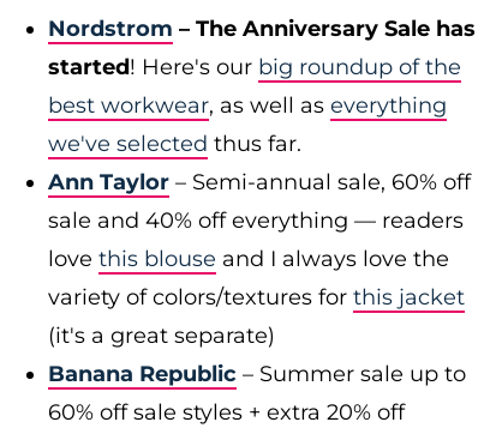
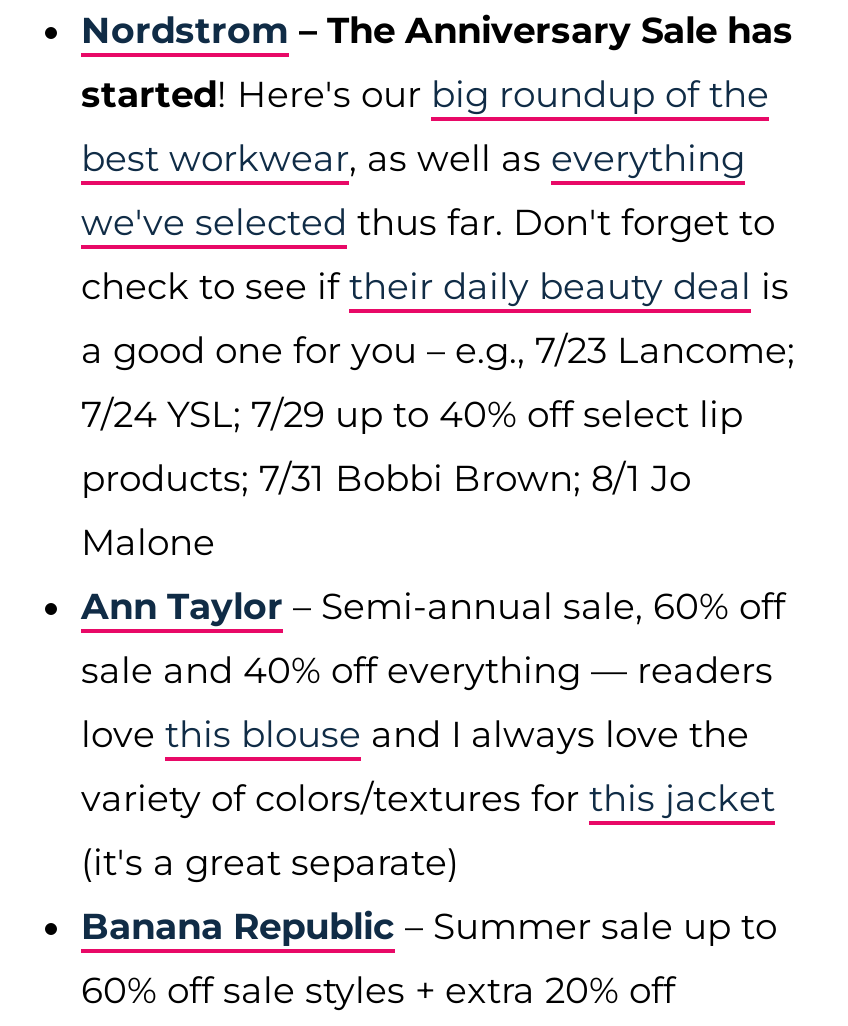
[48,131,301,157] we've selected thus far. -> [81,201,795,565] we've selected thus far. Don't forget to | check to see if their daily beauty deal is | a good one for you – e.g., 7/23 Lancome; | 7/24 YSL; 7/29 up to 40% off select lip | products; 7/31 Bobbi Brown; 8/1 Jo | Malone

